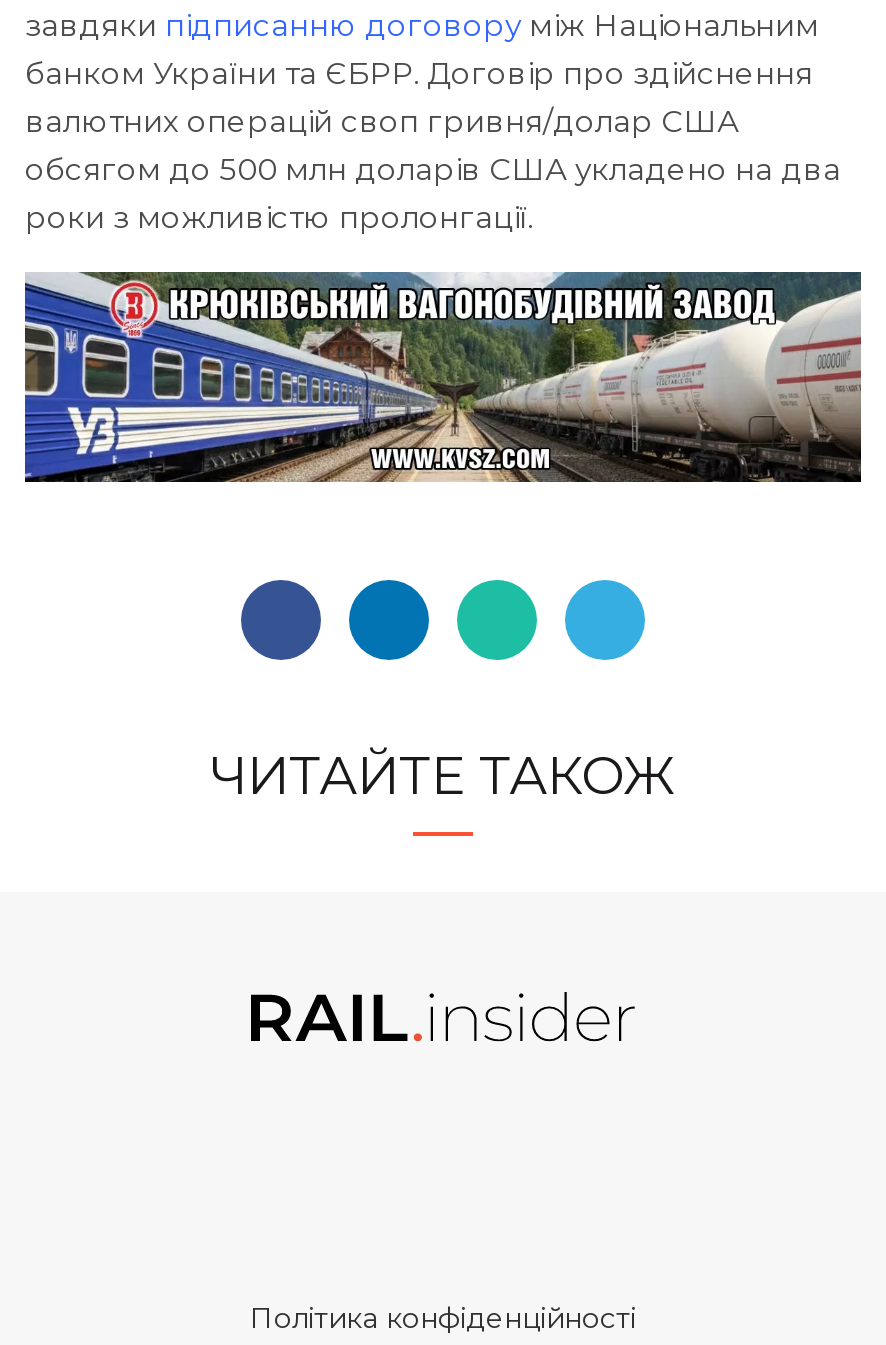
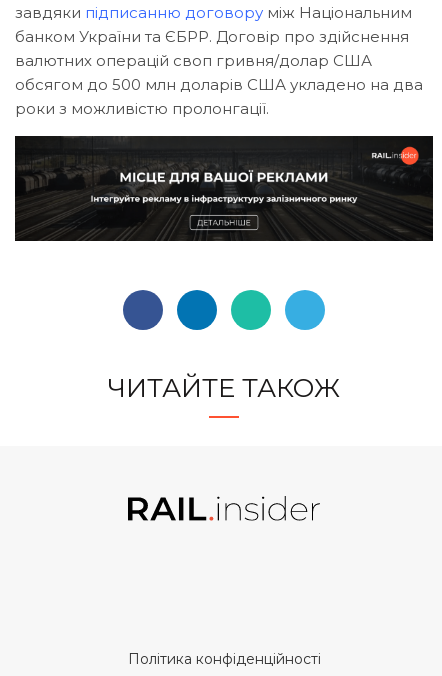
[23,270,863,484] [image] -> [14,135,434,242] [image]

